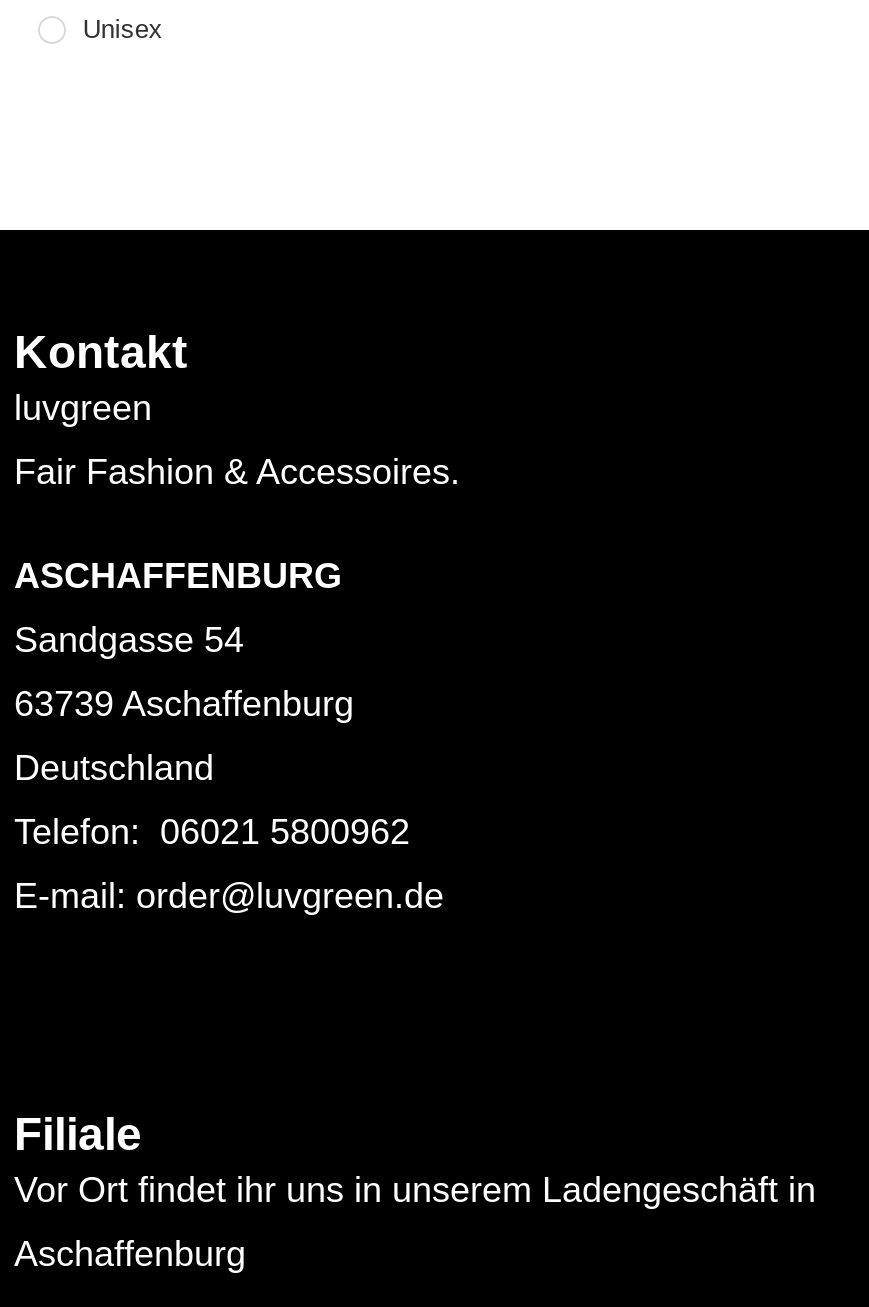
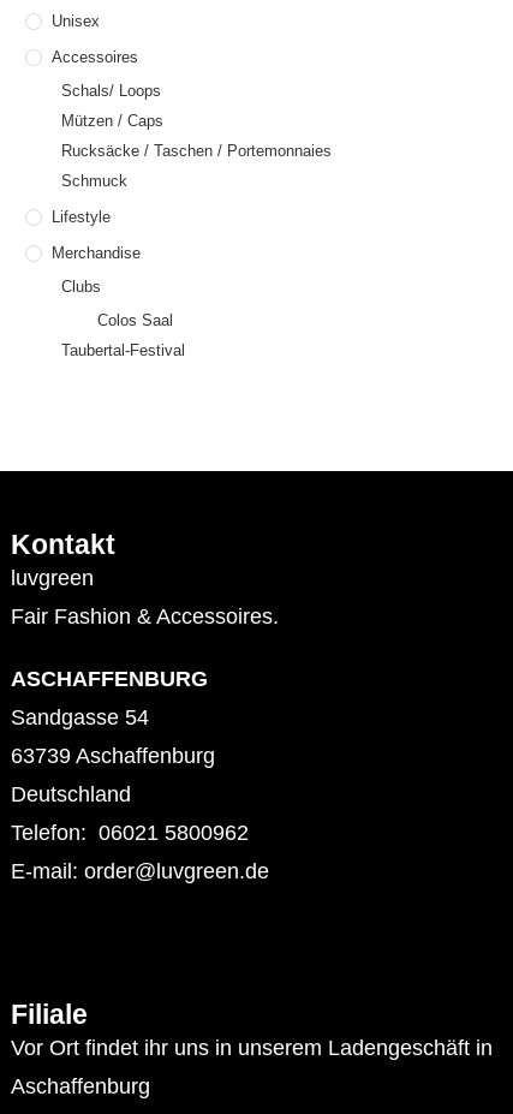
none -> [52,48,332,359] Accessoires | Schals/ Loops | Mützen / Caps | Rucksäcke / Taschen / Portemonnaies | Schmuck | Lifestyle | Merchandise | Clubs | Colos Saal | Taubertal-Festival

